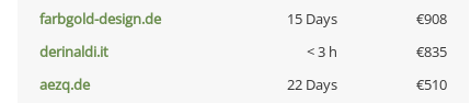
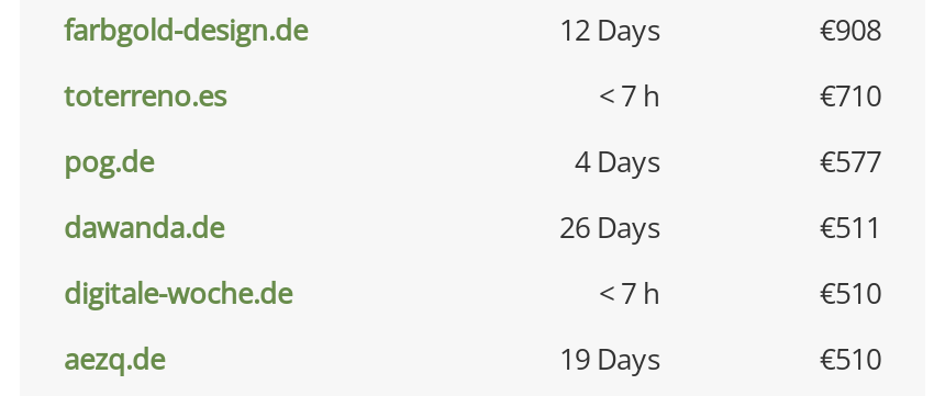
[286,9,337,28] 15 Days -> [559,10,660,49] 12 Days
[39,42,447,61] derinaldi.it | < 3 h | €835 -> [64,76,881,313] toterreno.es | < 7 h | €710 | pog.de | 4 Days | €577 | dawanda.de | 26 Days | €511 | digitale-woche.de | < 7 h | €510
[286,75,337,94] 22 Days -> [559,339,660,378] 19 Days

